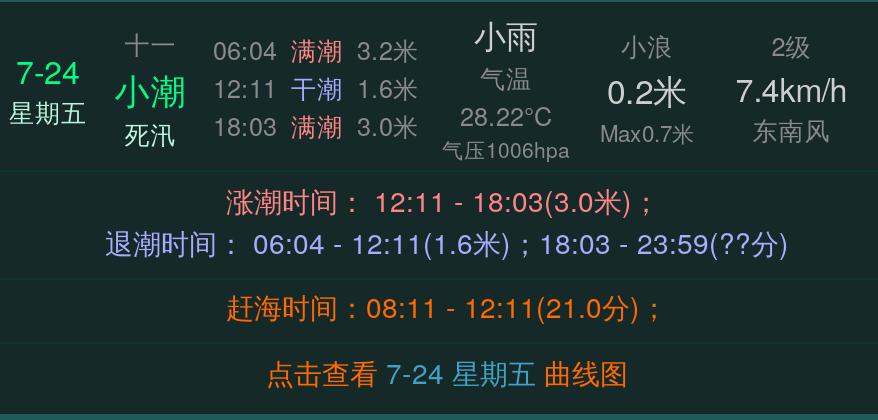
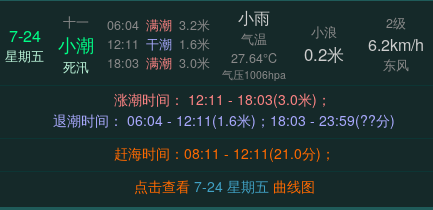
[735,66,847,148] 7.4km/h | 东南风 -> [368,33,424,74] 6.2km/h | 东风
[460,98,552,134] 28.22°C -> [230,49,276,67] 27.64°C
[600,116,694,148] Max0.7米 -> none

